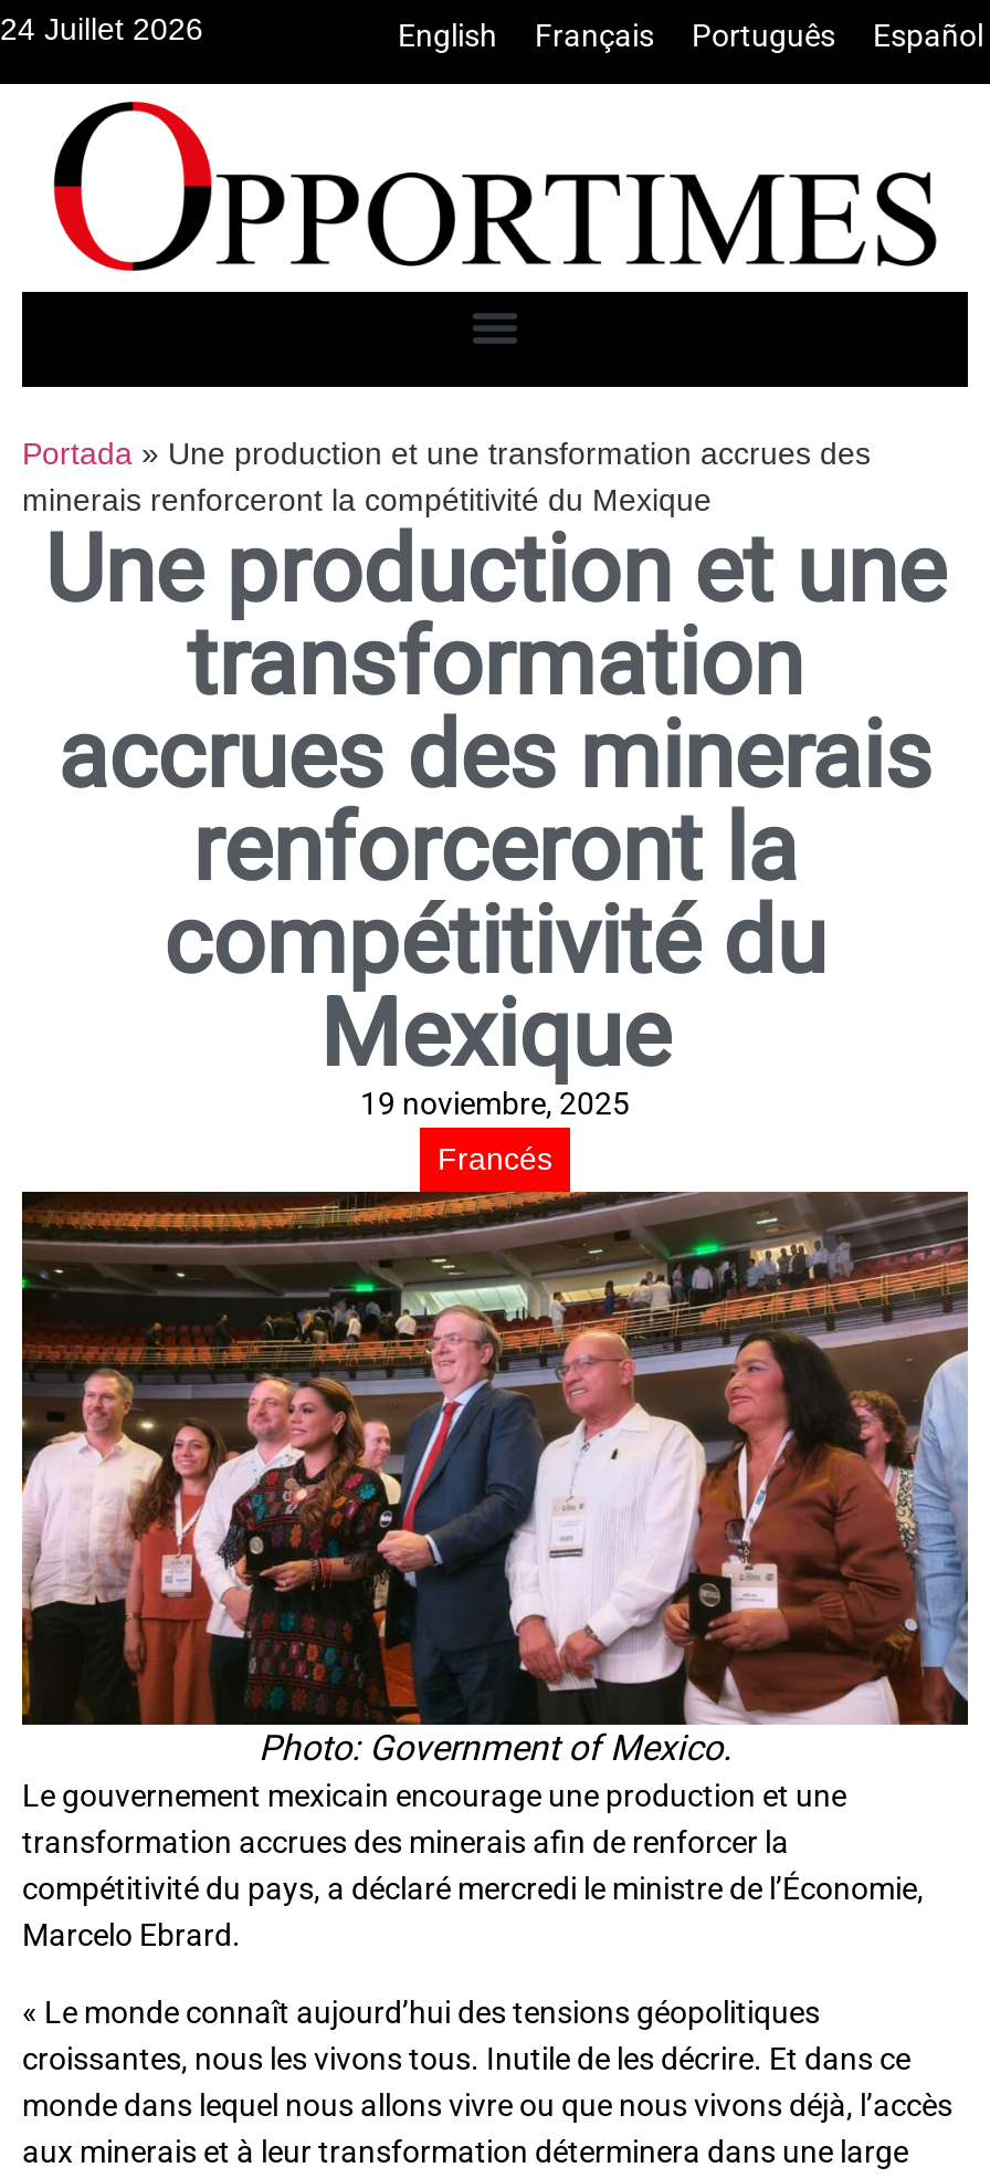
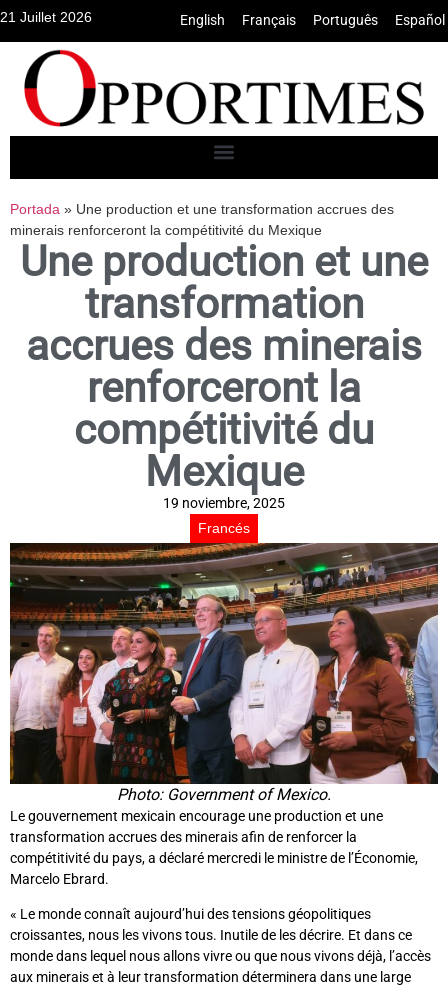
[0,11,203,46] 24 Juillet 2026 -> [0,9,92,25] 21 Juillet 2026

